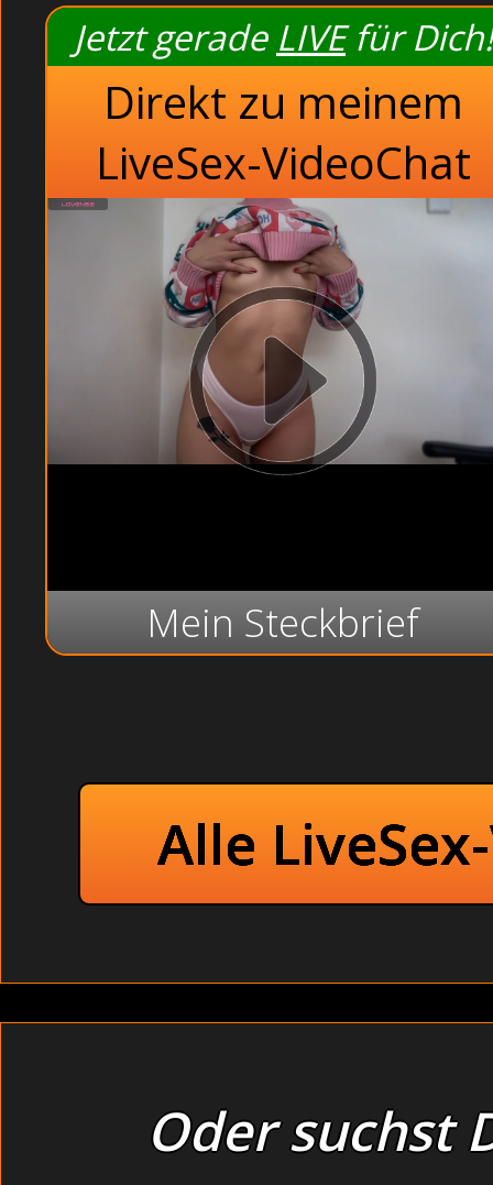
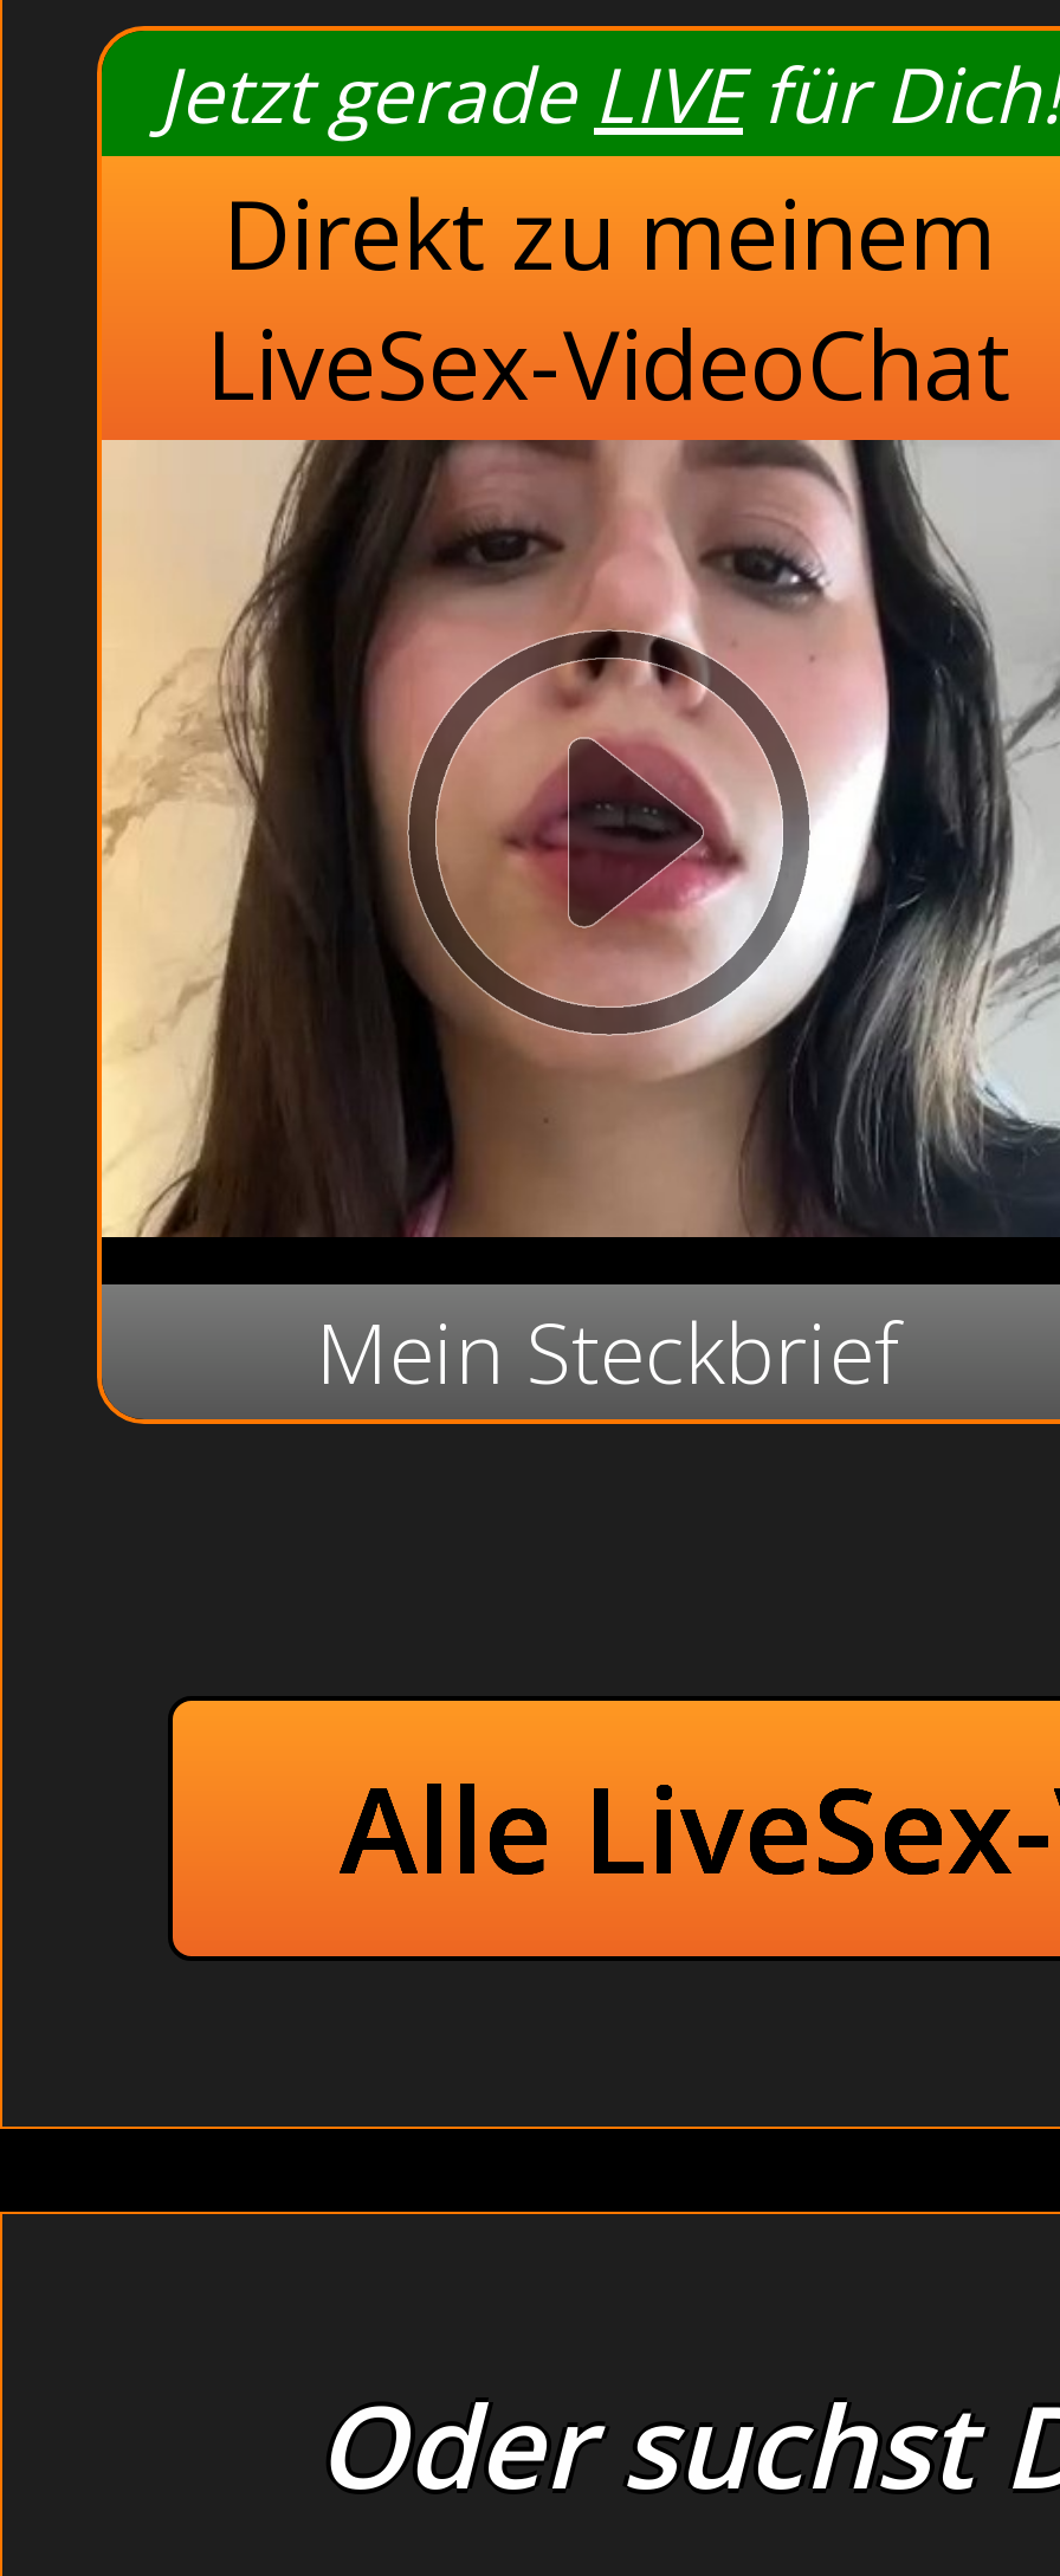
[47,197,490,569] [image] -> [99,438,1053,1240] [image]

